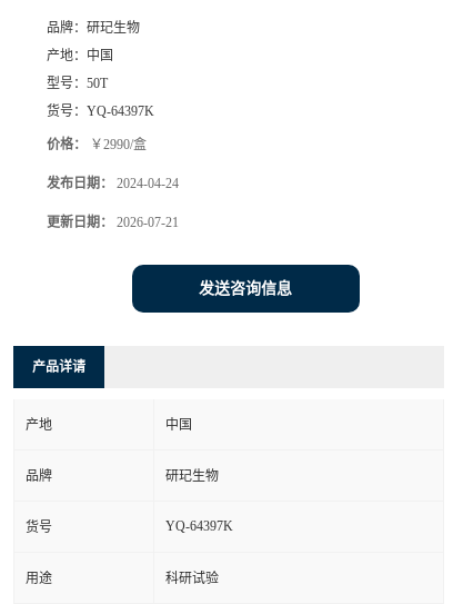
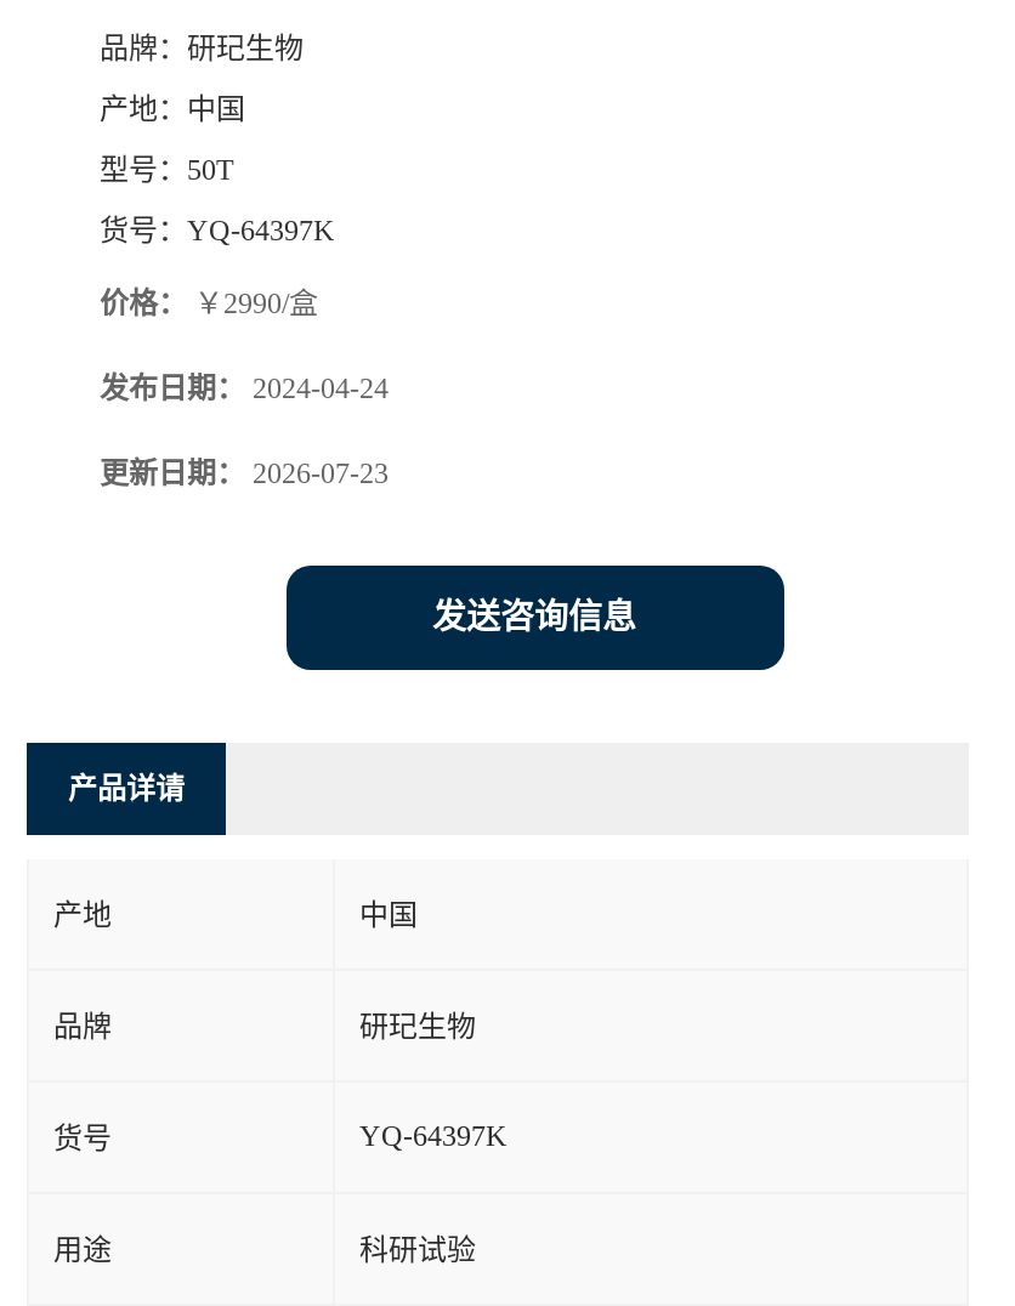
[47,215,179,230] 更新日期：2026-07-21 -> [100,456,389,490] 更新日期：2026-07-23

